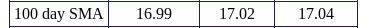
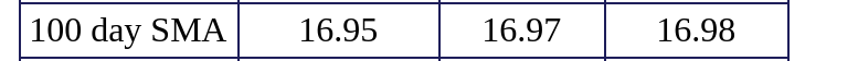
[14,5,172,22] 100 day SMA 16.99 -> [29,12,378,49] 100 day SMA 16.95
[219,5,255,22] 17.02 -> [482,12,561,49] 16.97
[298,5,334,22] 17.04 -> [656,12,736,49] 16.98

